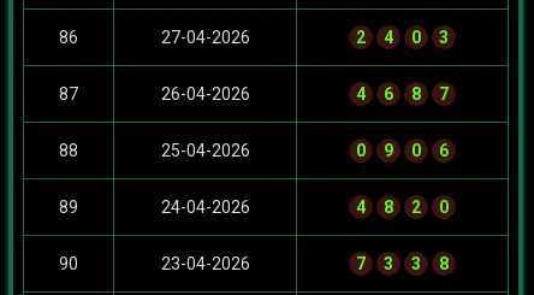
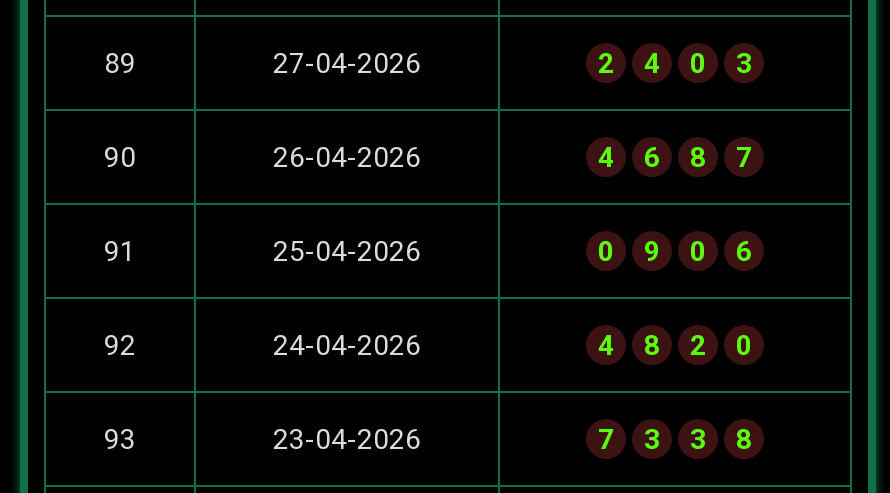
[59,28,78,47] 86 -> [104,47,136,79] 89
[59,84,78,104] 87 -> [104,141,136,173] 90
[59,141,78,160] 88 -> [104,235,136,267] 91
[59,197,78,217] 89 -> [104,329,136,361] 92
[59,254,78,273] 90 -> [104,423,136,455] 93

